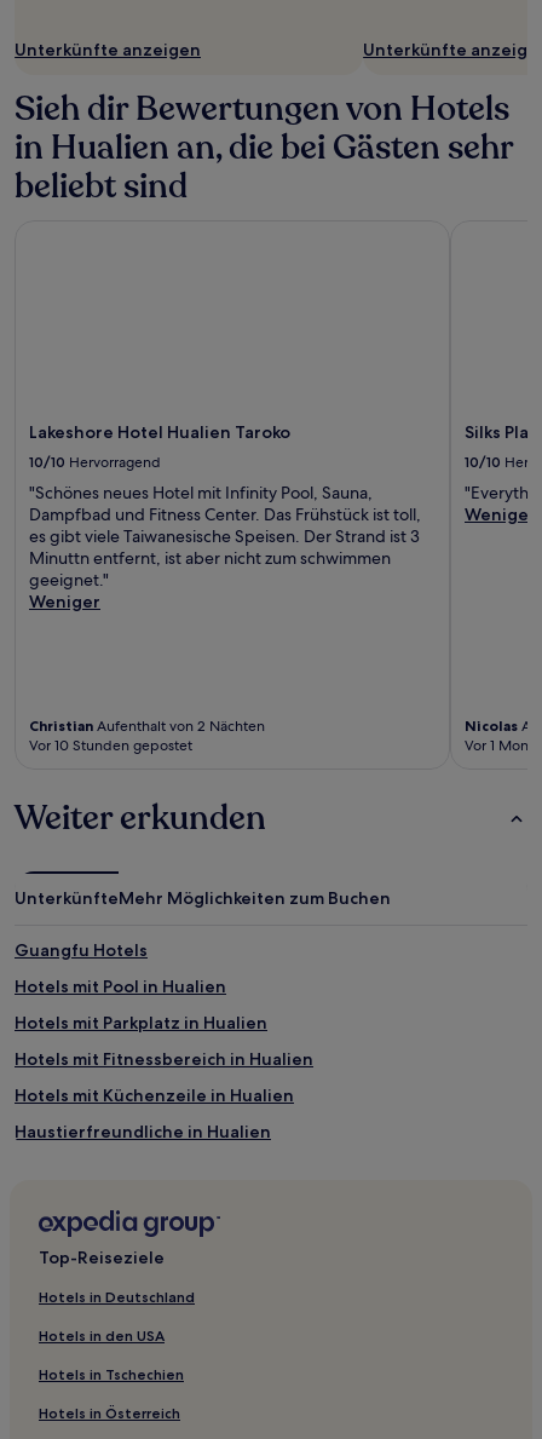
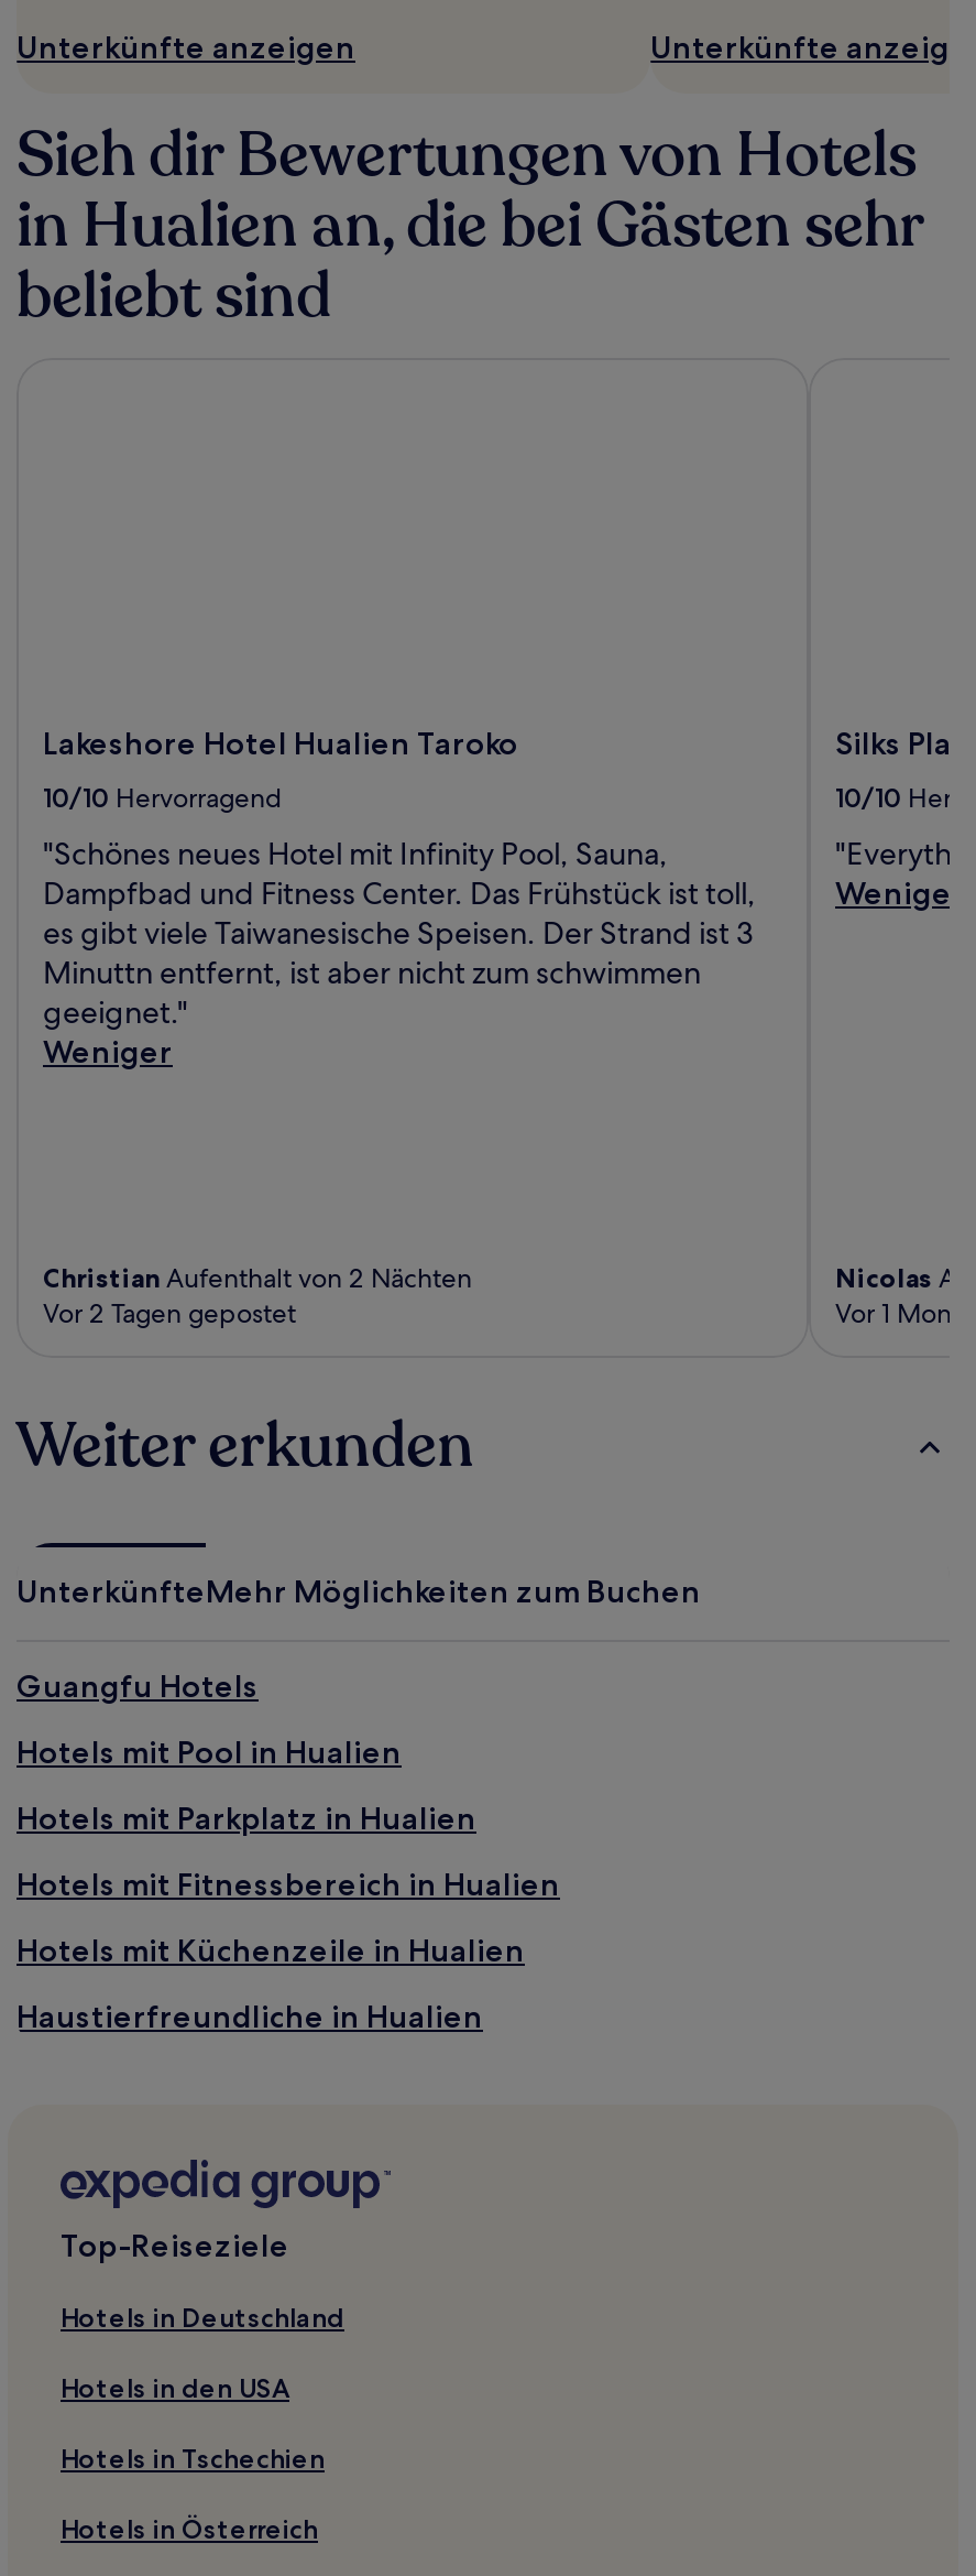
[29,736,192,755] Vor 10 Stunden gepostet -> [43,1296,296,1331] Vor 2 Tagen gepostet

